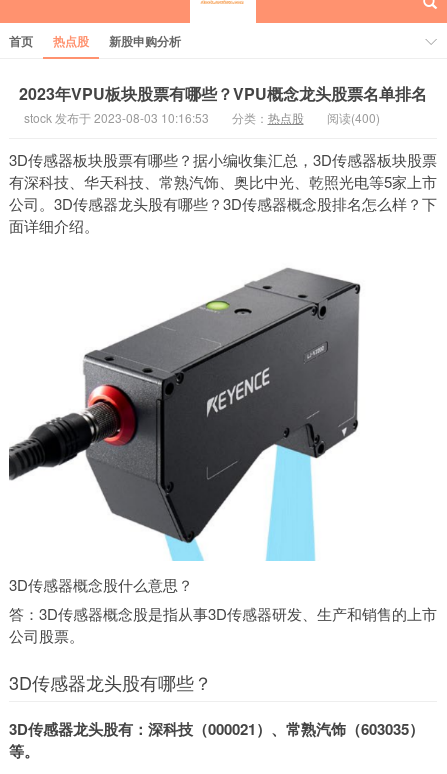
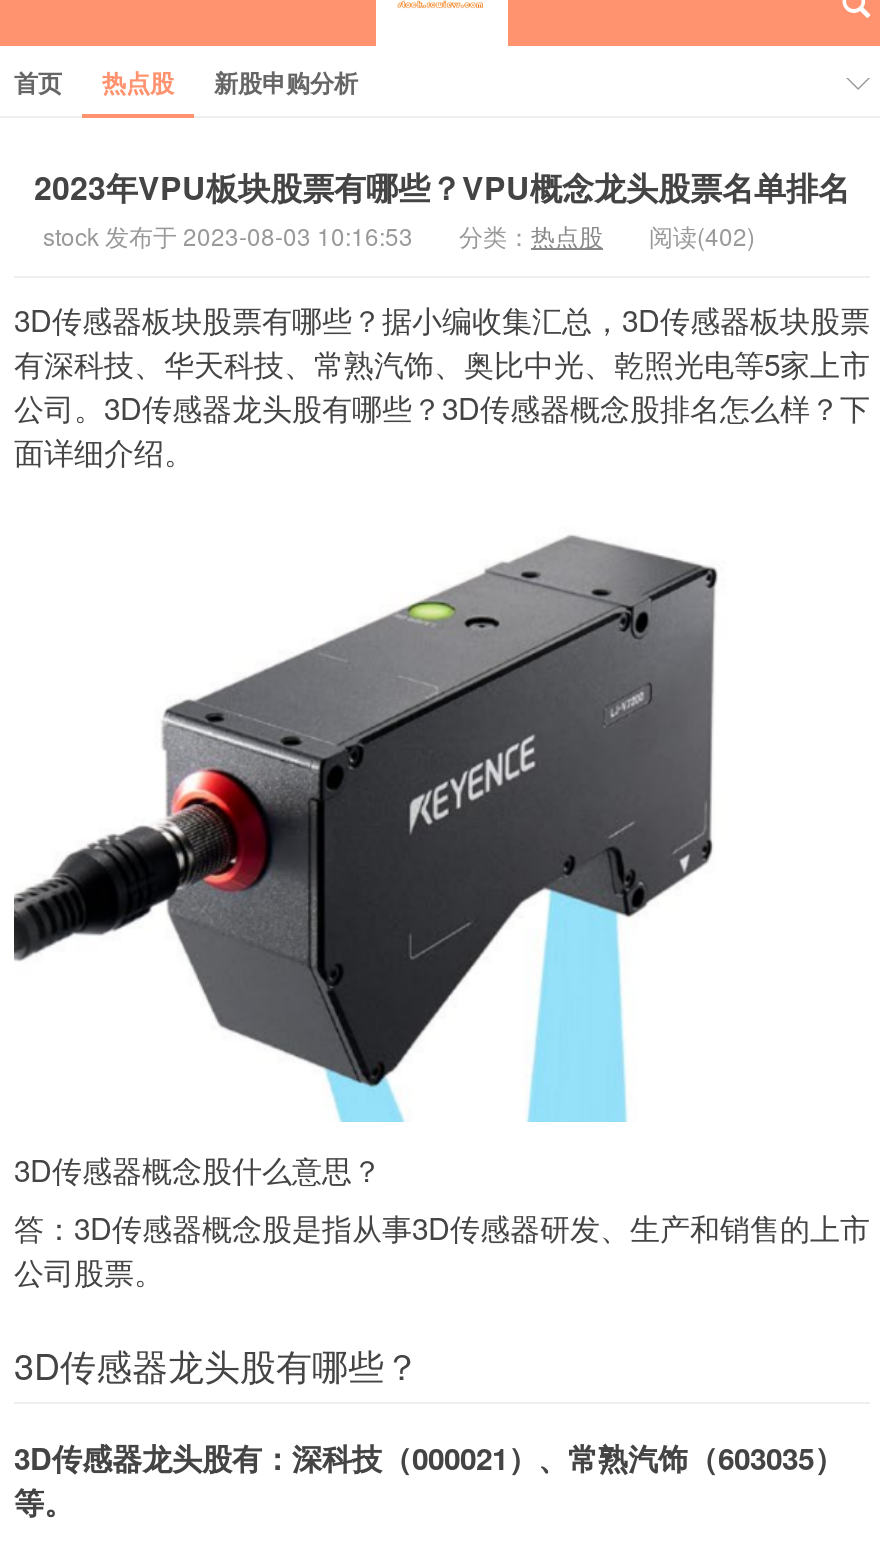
[23,109,379,126] stock 发布于 2023-08-03 10:16:53 分类：热点股 阅读(400) -> [43,218,755,252] stock 发布于 2023-08-03 10:16:53 分类：热点股 阅读(402)

